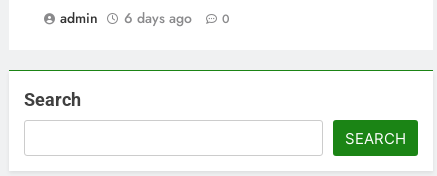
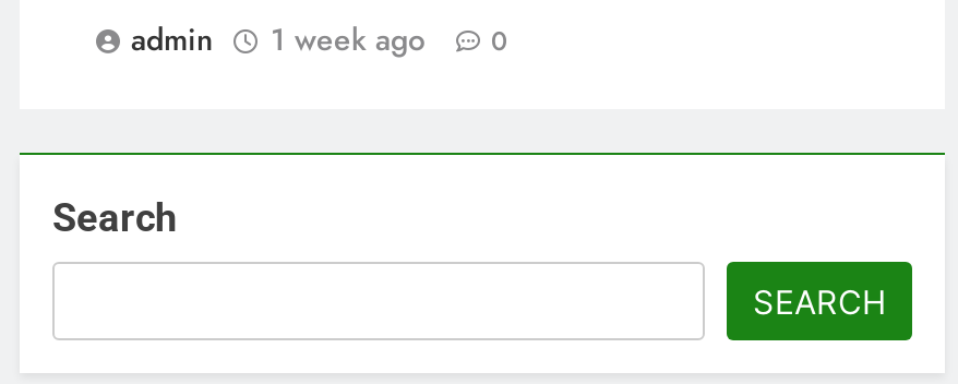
[60,8,230,28] admin 6 days ago 0 -> [131,17,508,61] admin 1 week ago 0

